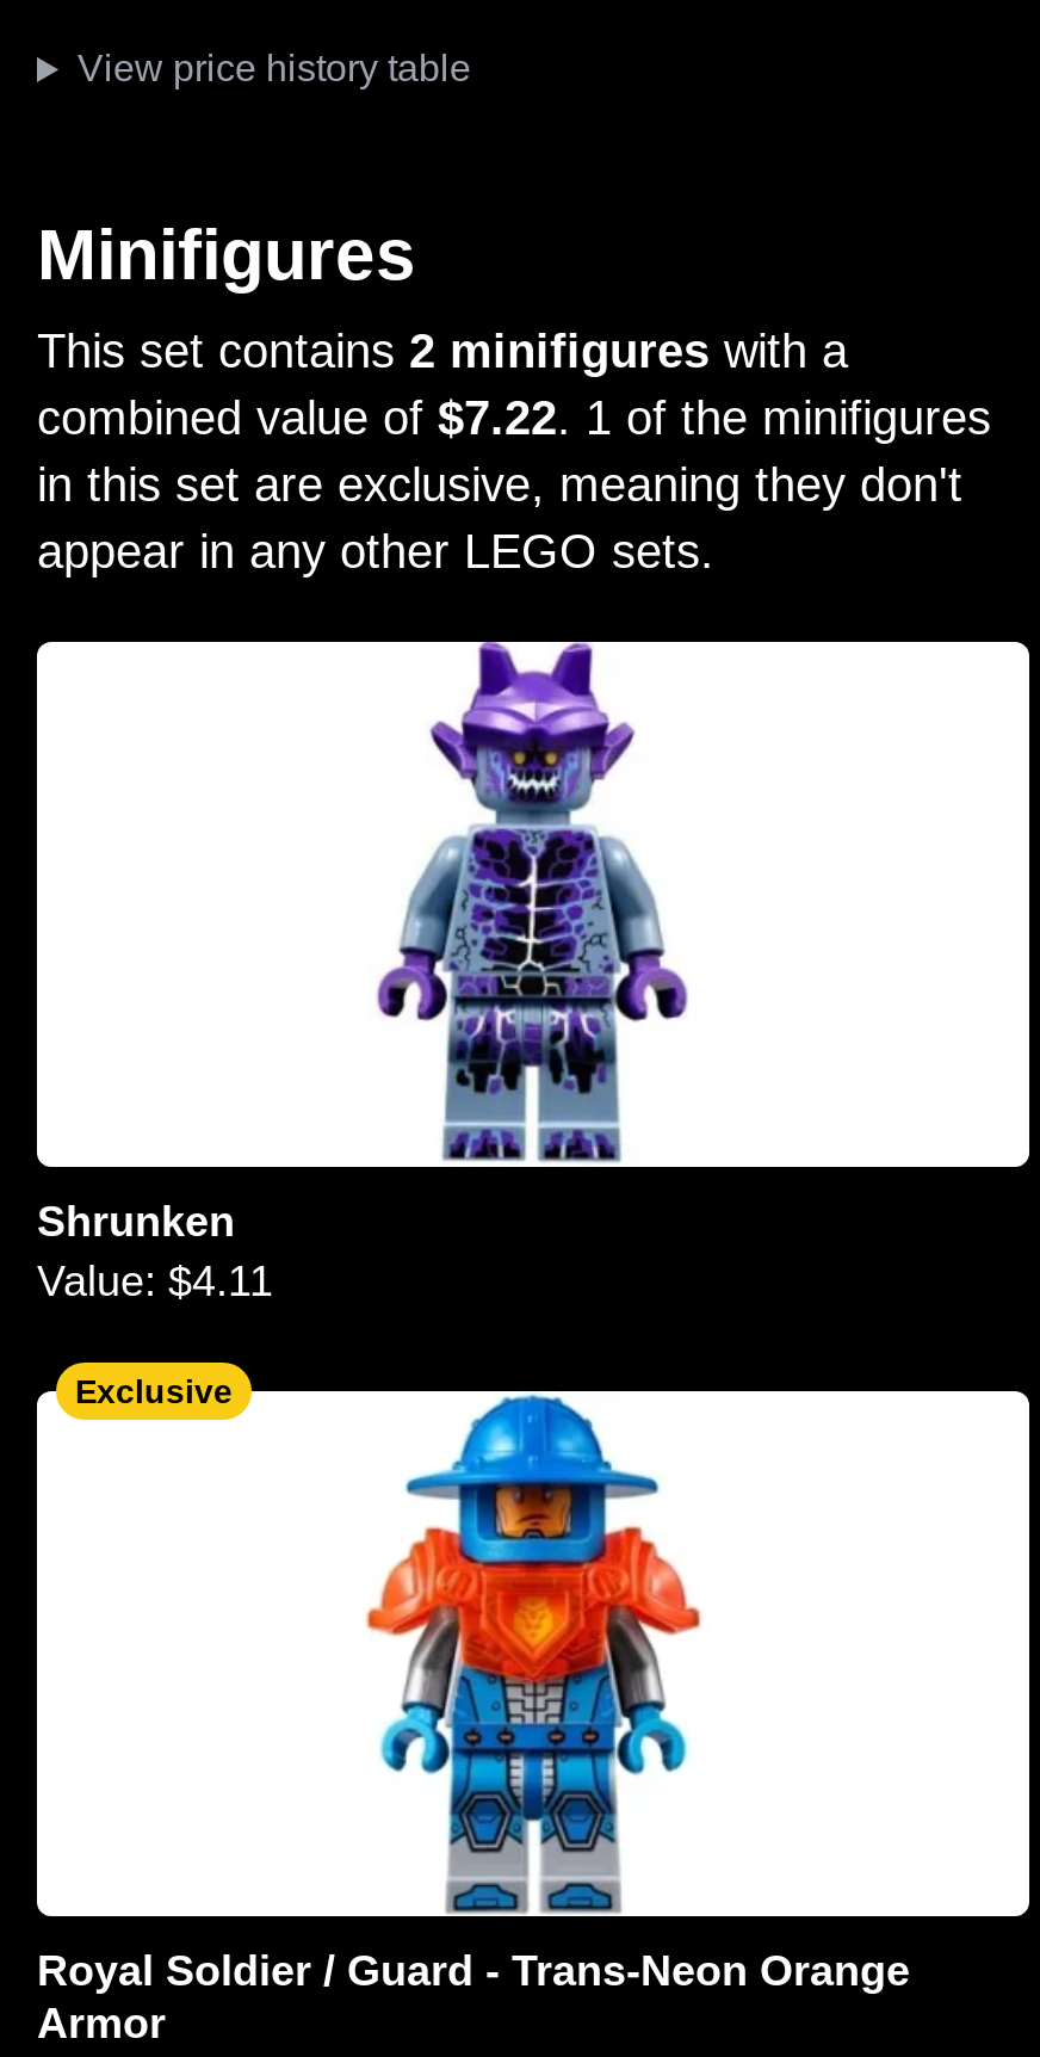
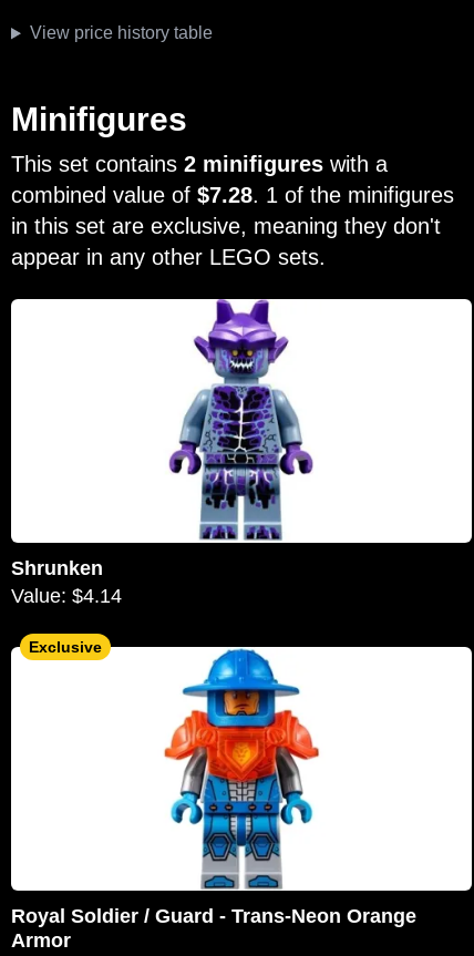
[37,393,991,445] combined value of $7.22. 1 of the minifigures -> [11,183,454,208] combined value of $7.28. 1 of the minifigures
[37,1259,273,1307] Value: $4.11 -> [11,585,122,608] Value: $4.14

